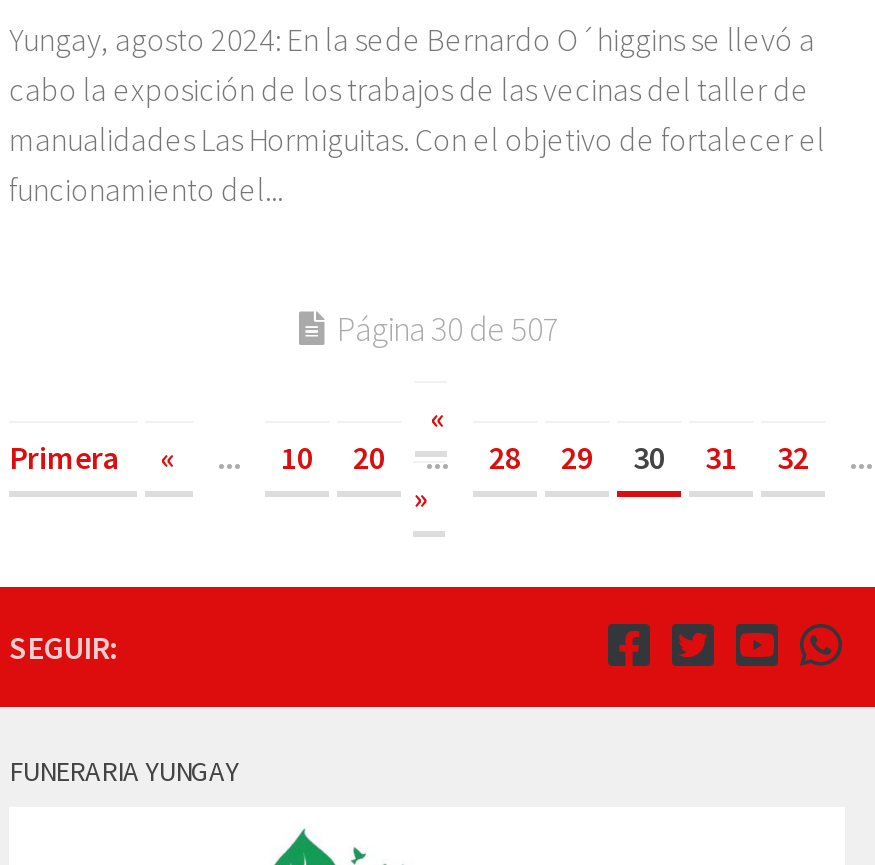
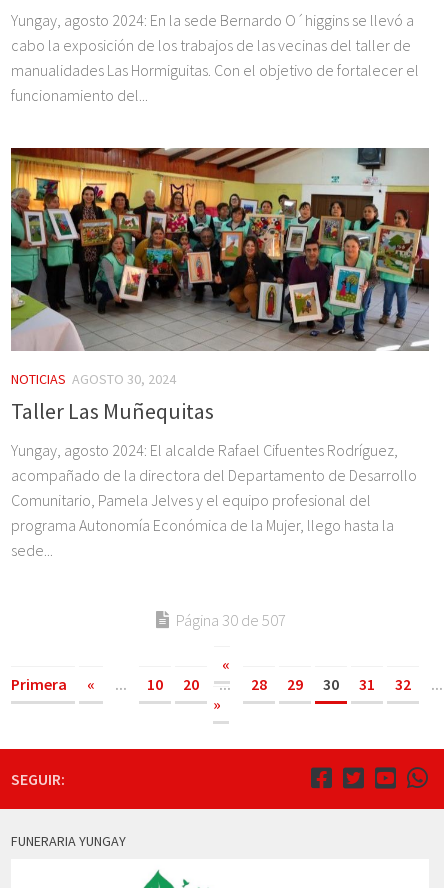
none -> [10,147,430,560] [image] | NOTICIAS AGOSTO 30, 2024 | Taller Las Muñequitas | Yungay, agosto 2024: El alcalde Rafael Cifuentes Rodríguez, | acompañado de la directora del Departamento de Desarrollo | Comunitario, Pamela Jelves y el equipo profesional del | programa Autonomía Económica de la Mujer, llego hasta la | sede...

